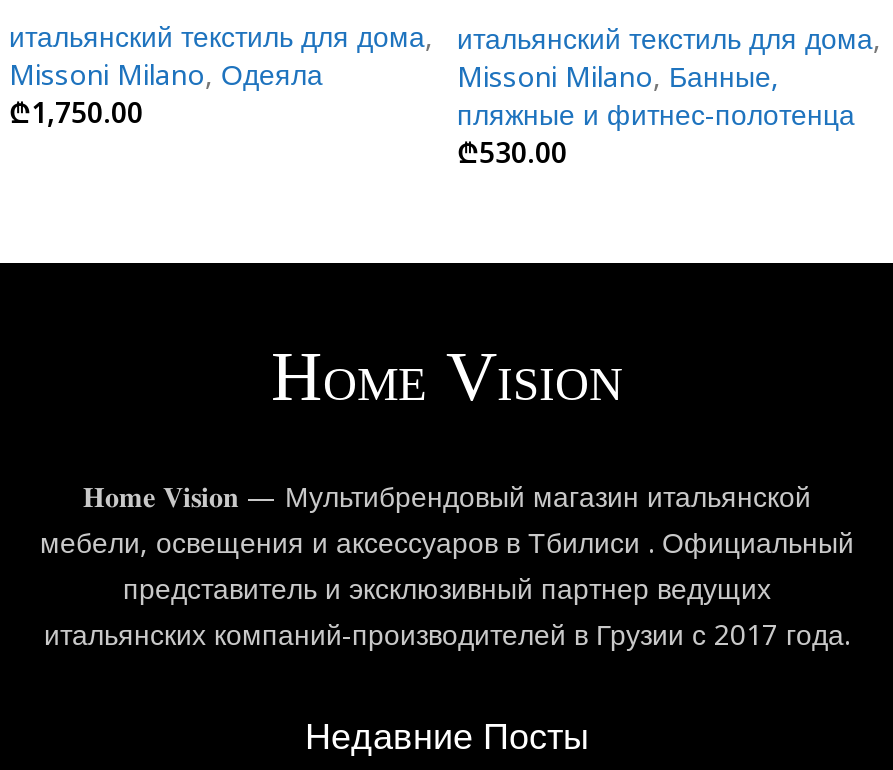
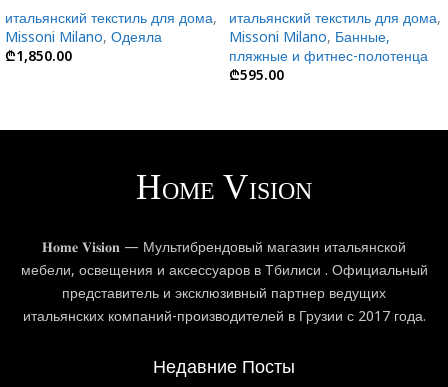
[9,94,143,132] ₾1,750.00 -> [5,46,72,65] ₾1,850.00
[457,134,567,172] ₾530.00 -> [229,65,284,84] ₾595.00

